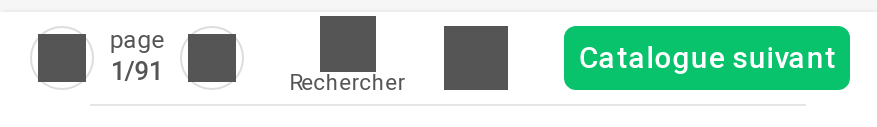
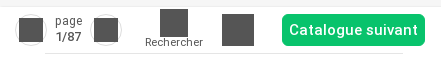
[111,55,163,85] 1/91 -> [55,28,81,43] 1/87

